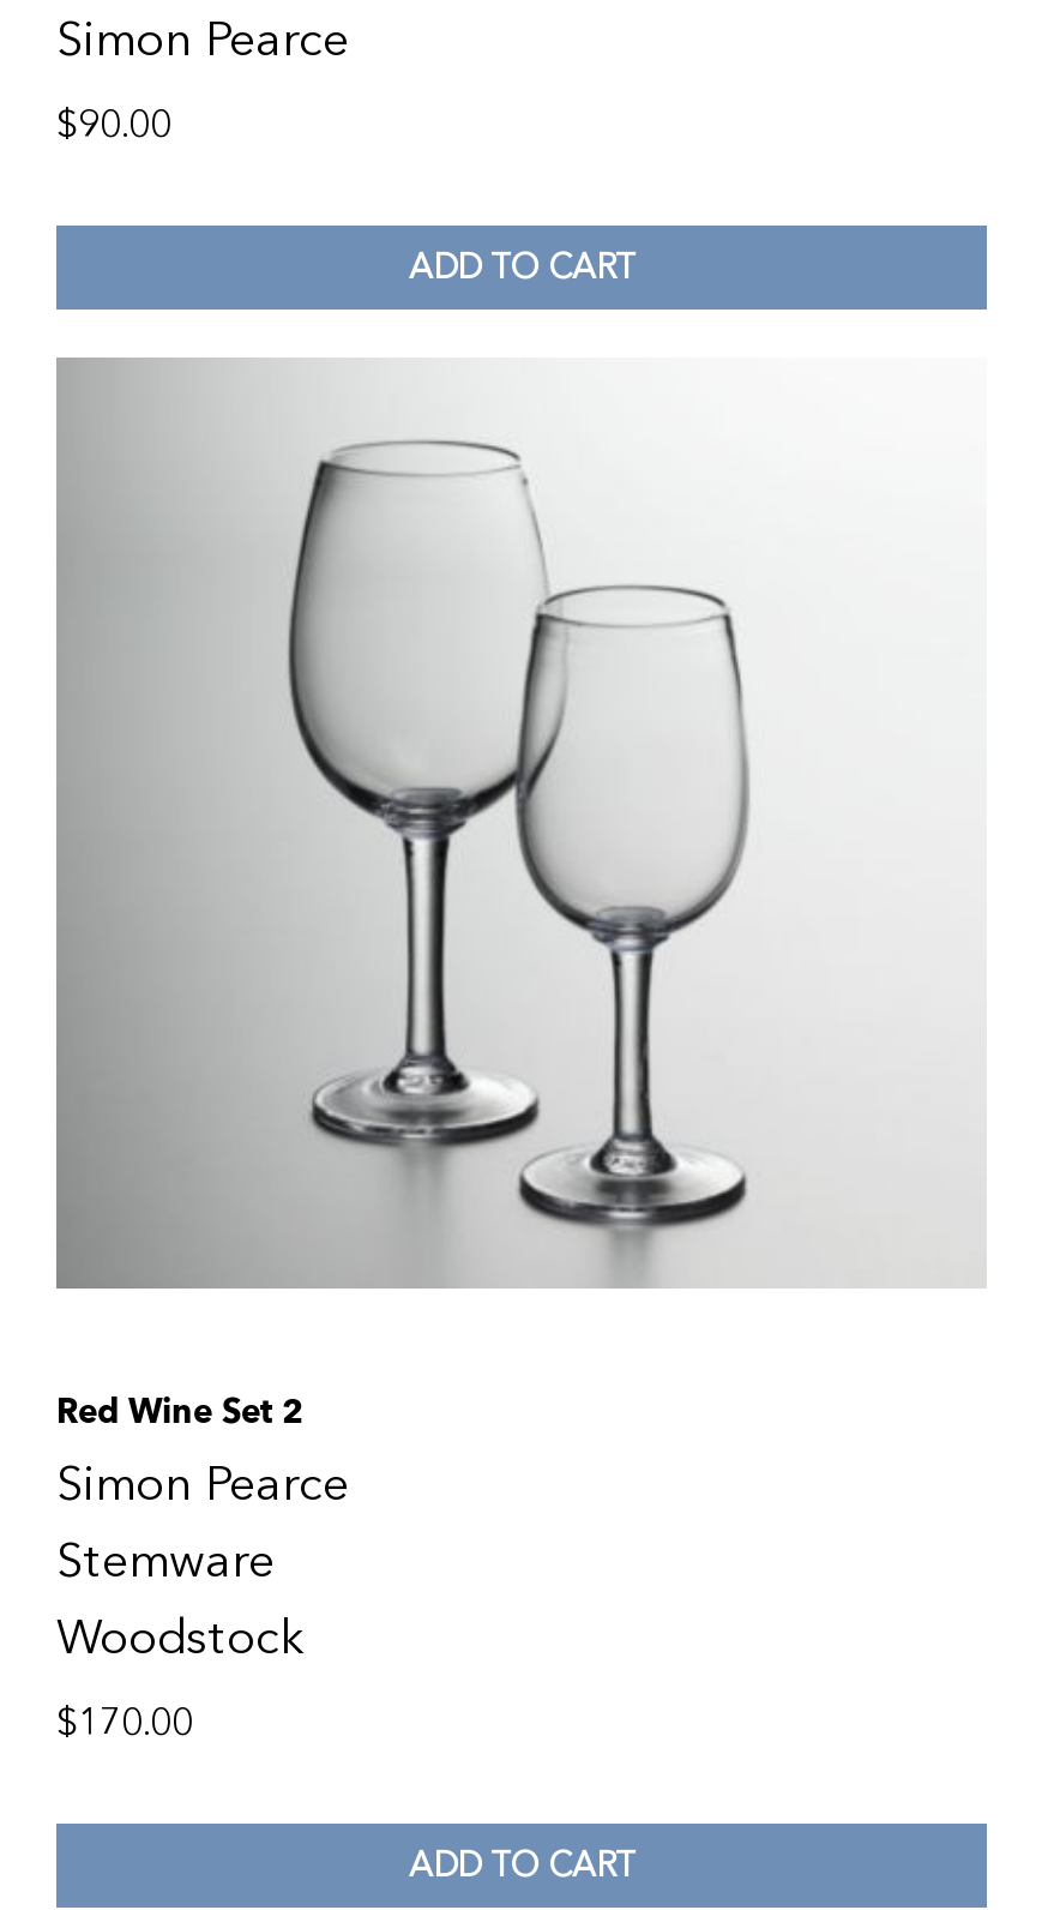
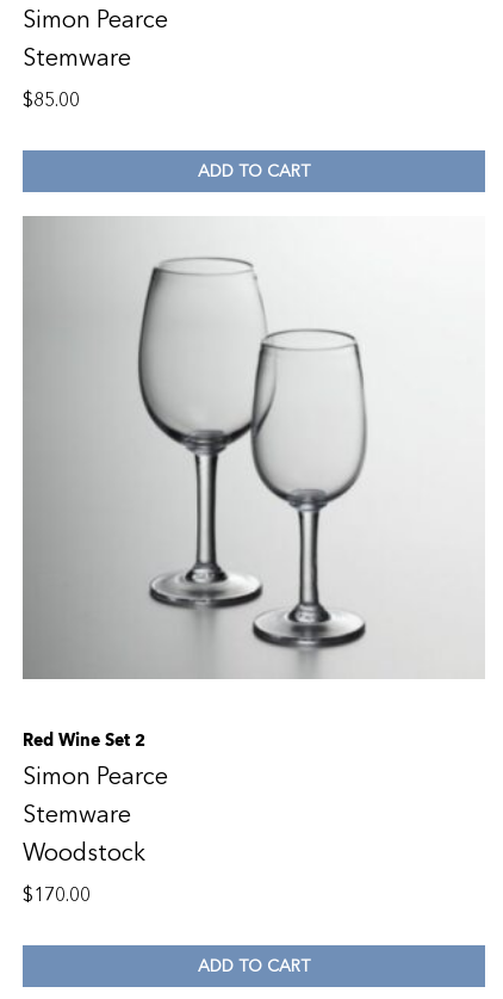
[56,98,171,151] $90.00 -> [23,42,131,113] Stemware | $85.00

